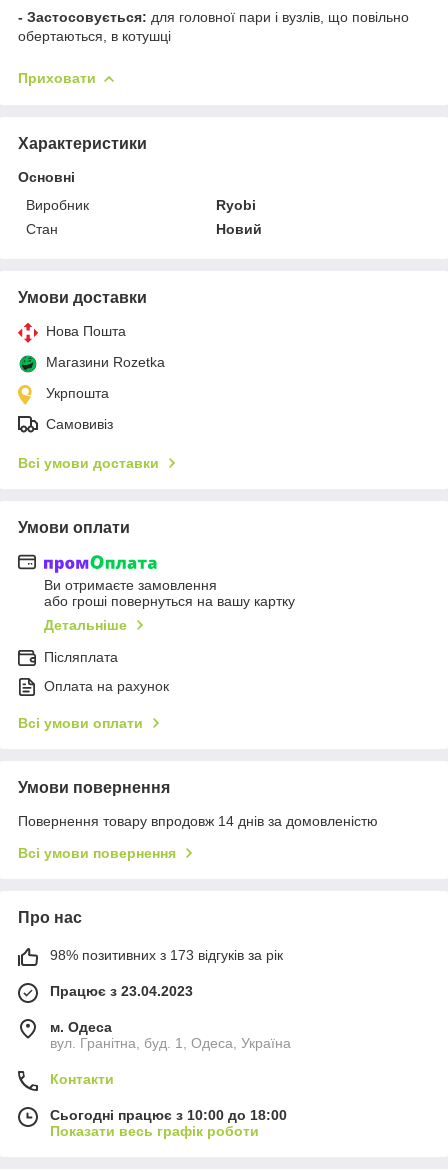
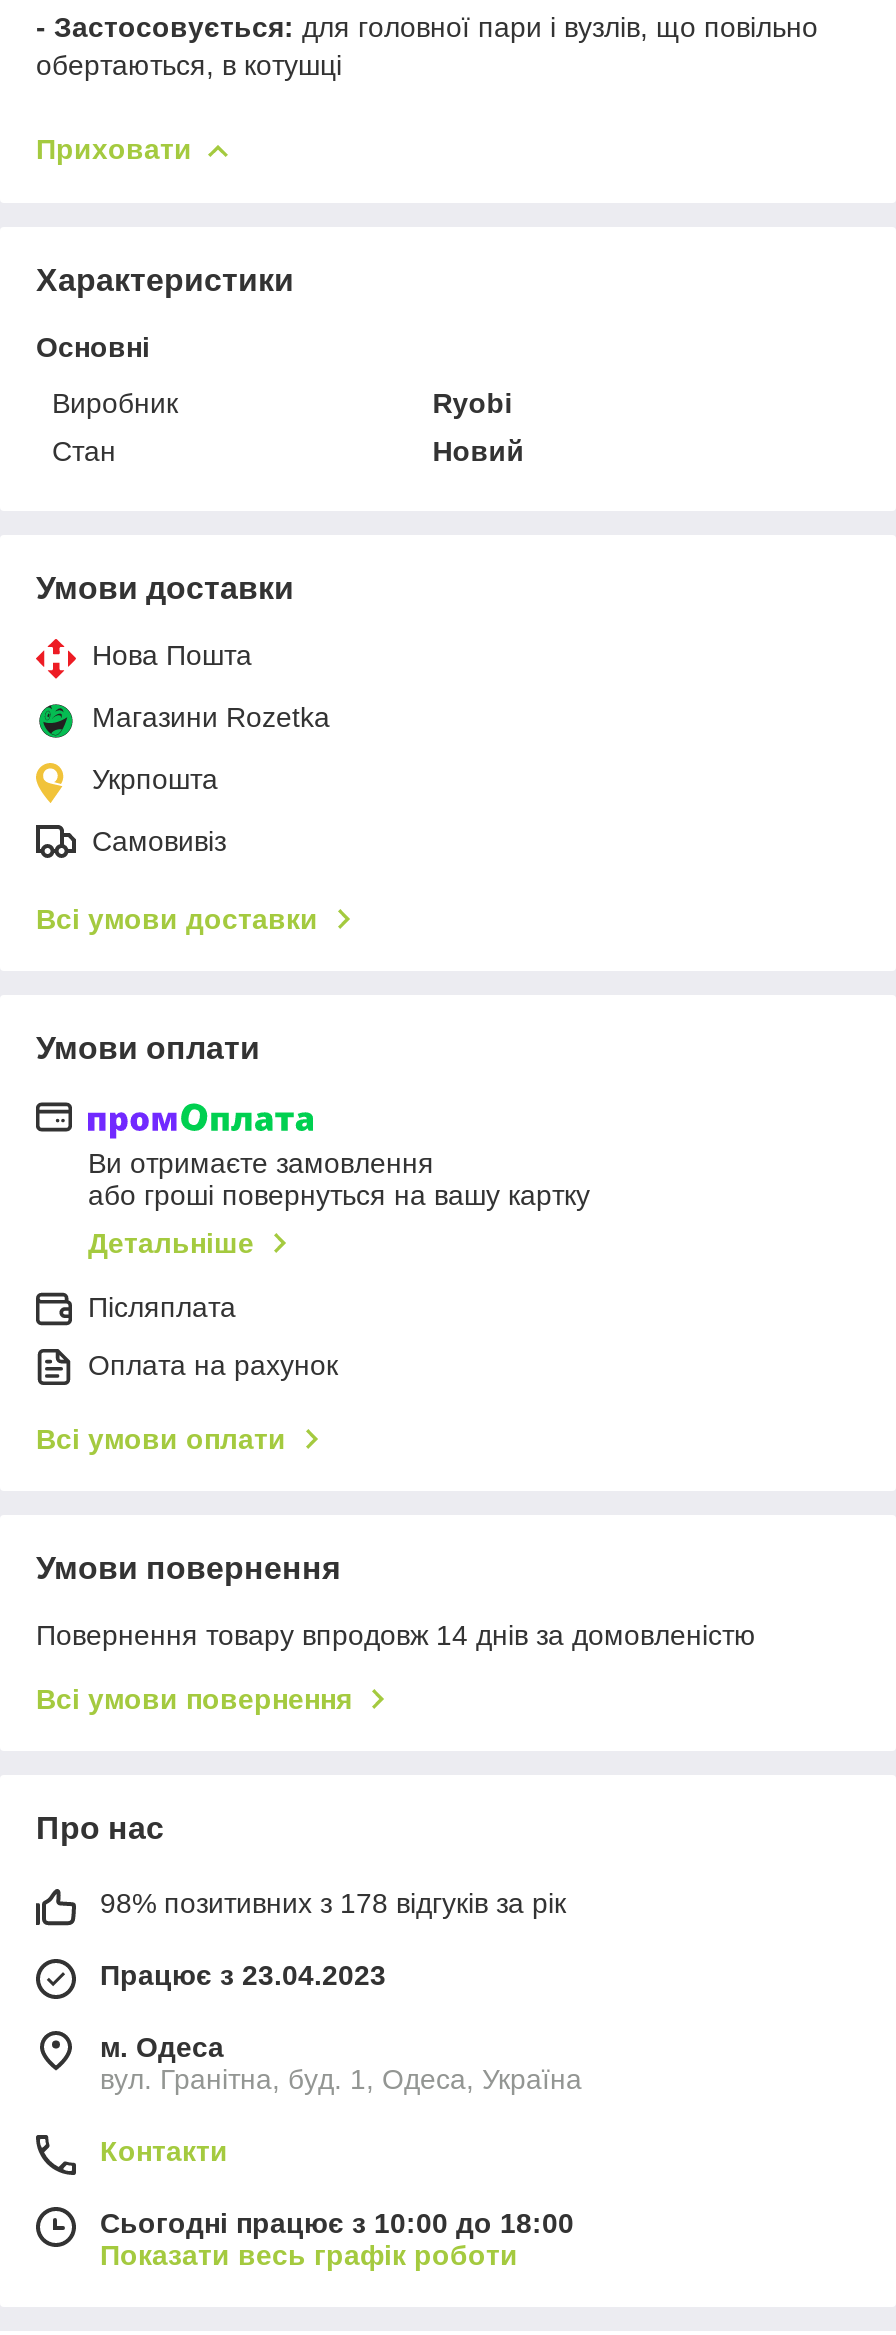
[50,947,283,963] 98% позитивних з 173 відгуків за рік -> [100,1887,566,1919] 98% позитивних з 178 відгуків за рік

